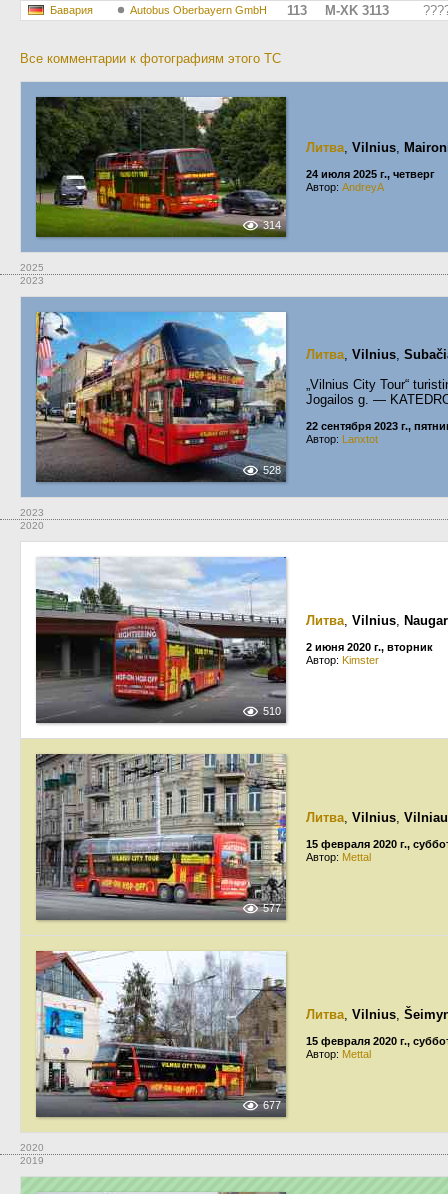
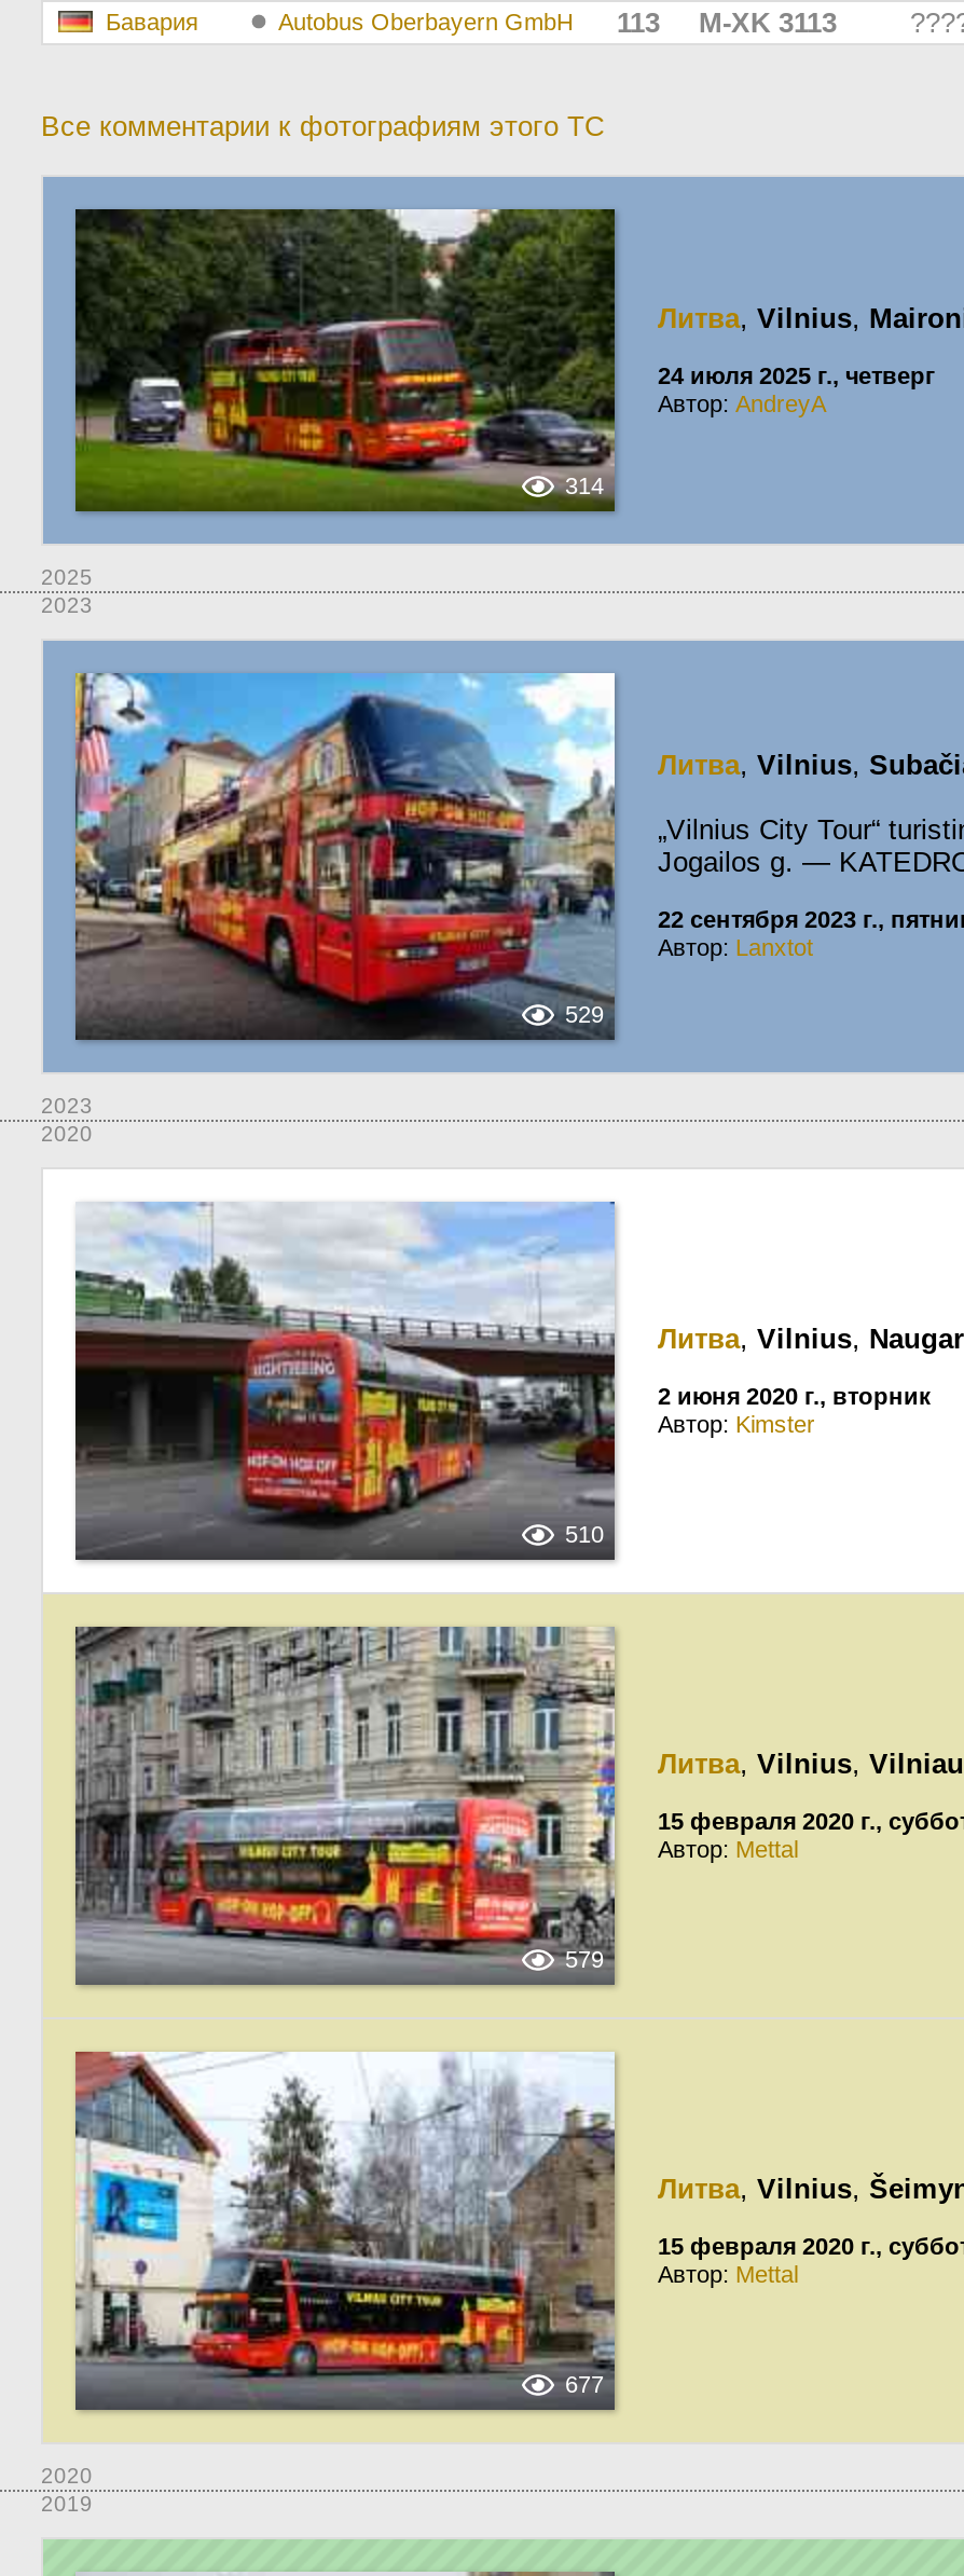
[263,464,281,476] 528 -> [565,1001,604,1027] 529
[263,902,281,914] 577 -> [565,1946,604,1972] 579

